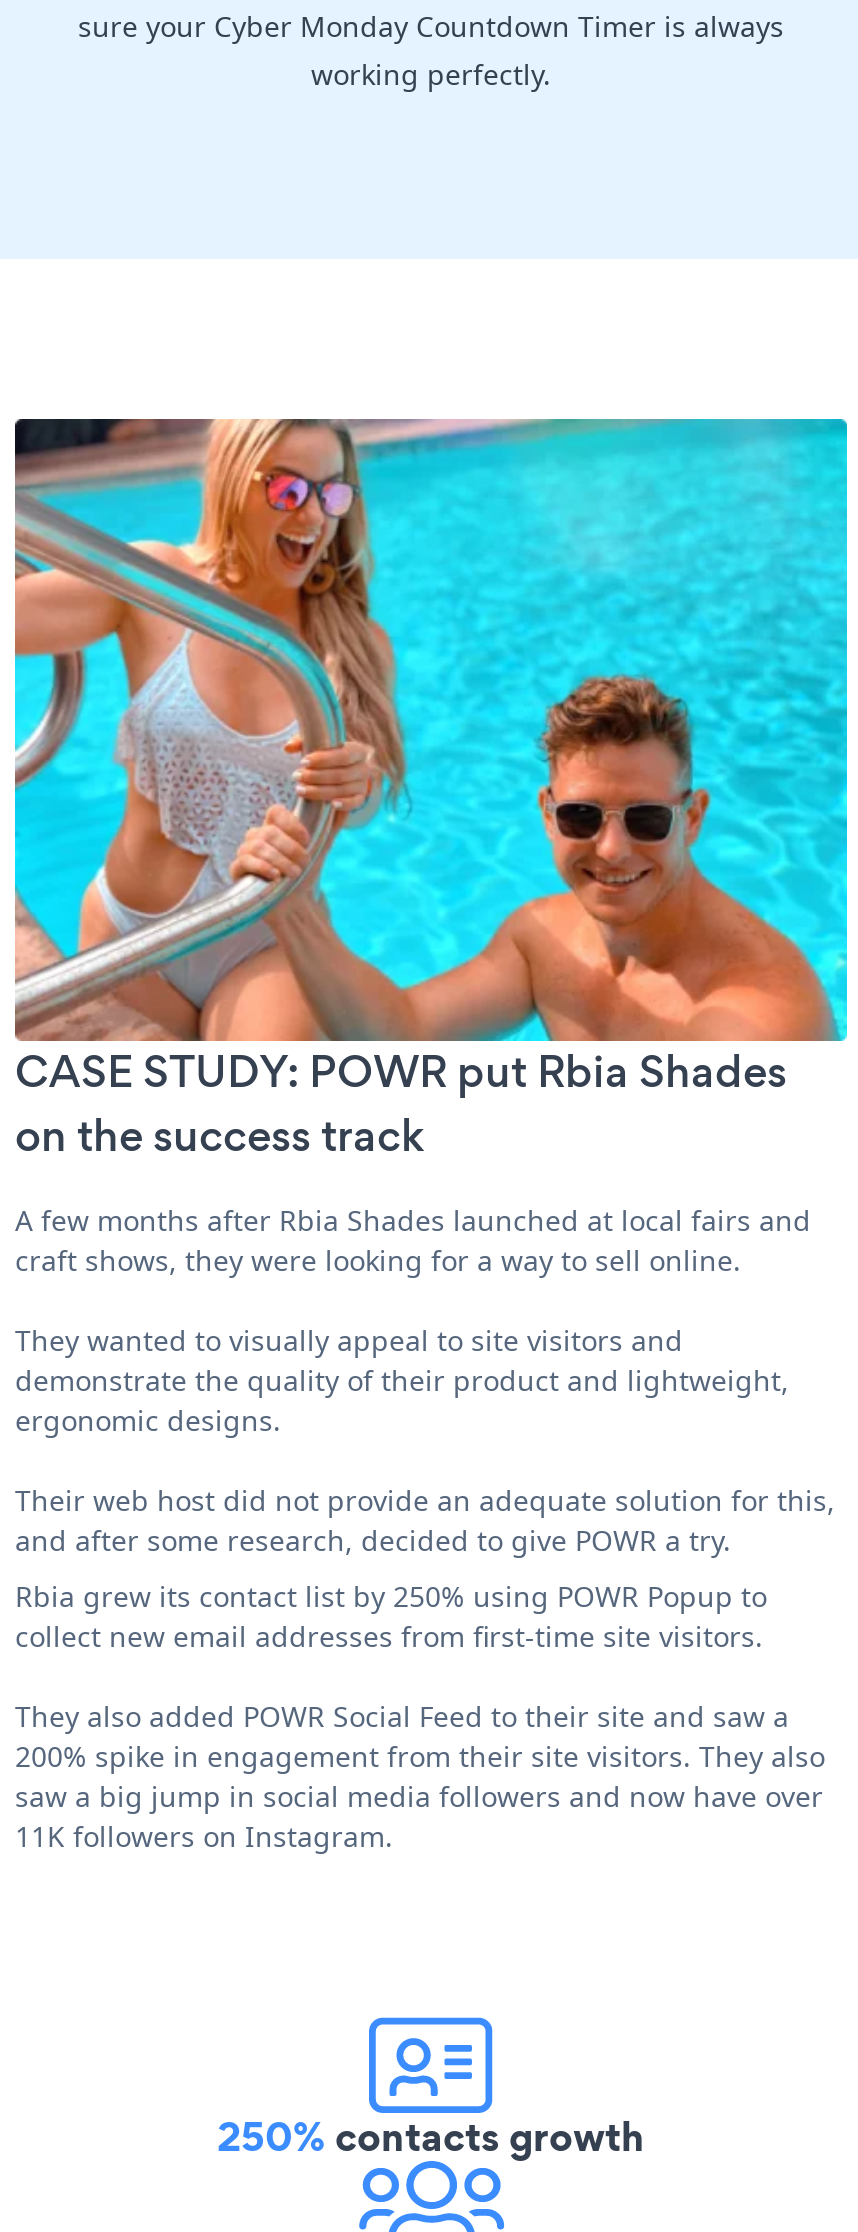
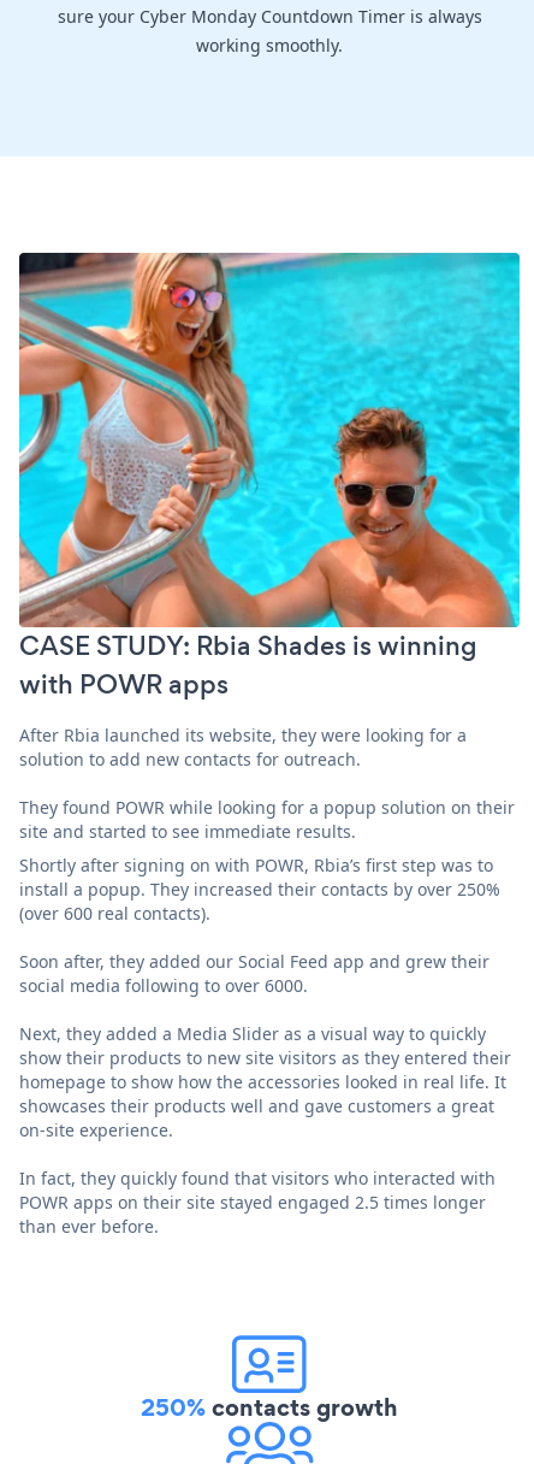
[311,55,551,93] working perfectly. -> [196,33,343,56] working smoothly.
[15,1042,835,1856] CASE STUDY: POWR put Rbia Shades | on the success track | A few months after Rbia Shades launched at local fairs and | craft shows, they were looking for a way to sell online. | They wanted to visually appeal to site visitors and | demonstrate the quality of their product and lightweight, | ergonomic designs. | Their web host did not provide an adequate solution for this, | and after some research, decided to give POWR a try. | Rbia grew its contact list by 250% using POWR Popup to | collect new email addresses from first-time site visitors. | They also added POWR Social Feed to their site and saw a | 200% spike in engagement from their site visitors. They also | saw a big jump in social media followers and now have over | 11K followers on Instagram. -> [19,627,515,1238] CASE STUDY: Rbia Shades is winning | with POWR apps | After Rbia launched its website, they were looking for a | solution to add new contacts for outreach. | They found POWR while looking for a popup solution on their | site and started to see immediate results. | Shortly after signing on with POWR, Rbia’s first step was to | install a popup. They increased their contacts by over 250% | (over 600 real contacts). | Soon after, they added our Social Feed app and grew their | social media following to over 6000. | Next, they added a Media Slider as a visual way to quickly | show their products to new site visitors as they entered their | homepage to show how the accessories looked in real life. It | showcases their products well and gave customers a great | on-site experience. | In fact, they quickly found that visitors who interacted with | POWR apps on their site stayed engaged 2.5 times longer | than ever before.

